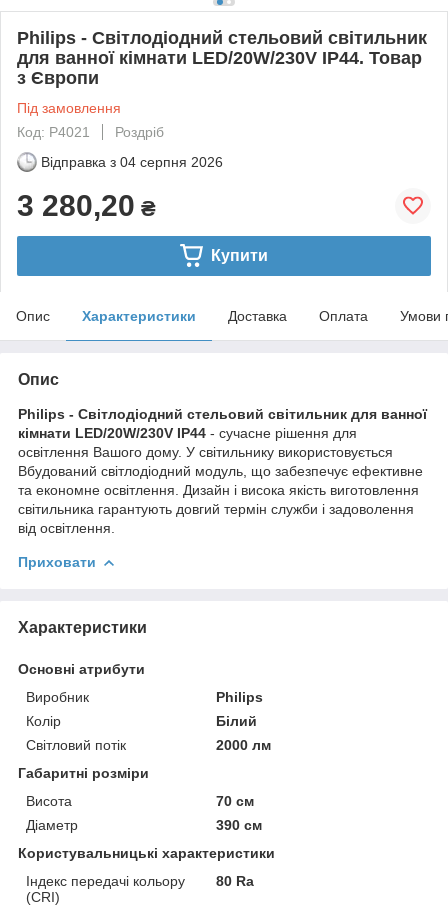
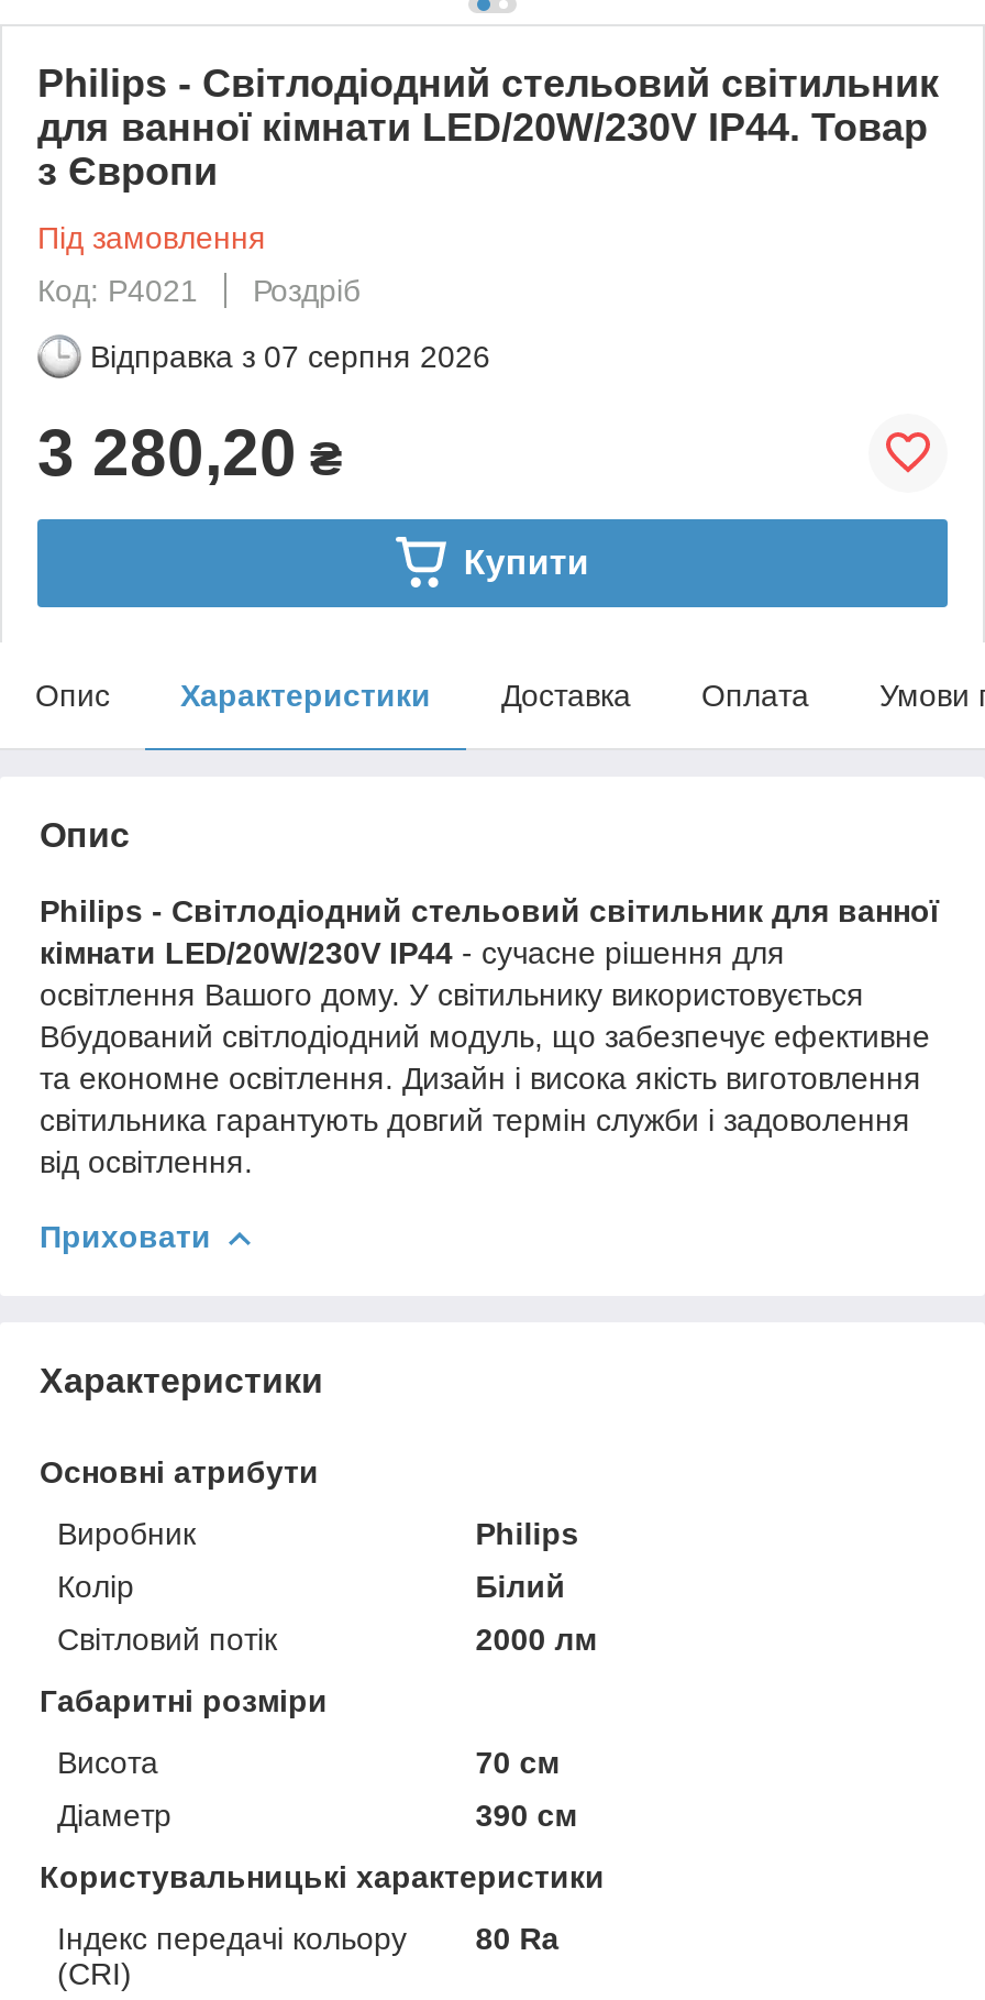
[41,154,223,170] Відправка з 04 серпня 2026 -> [90,338,490,374] Відправка з 07 серпня 2026

